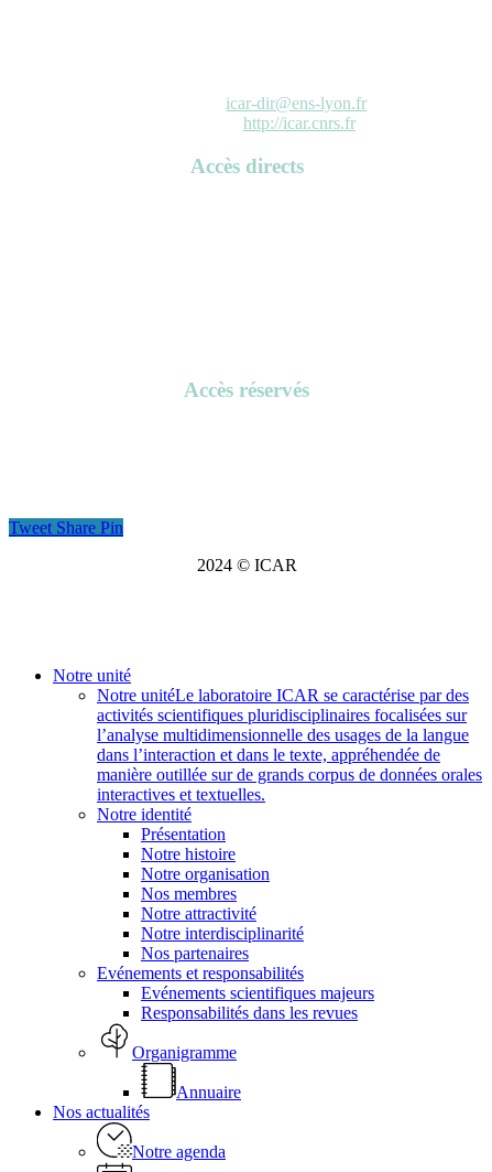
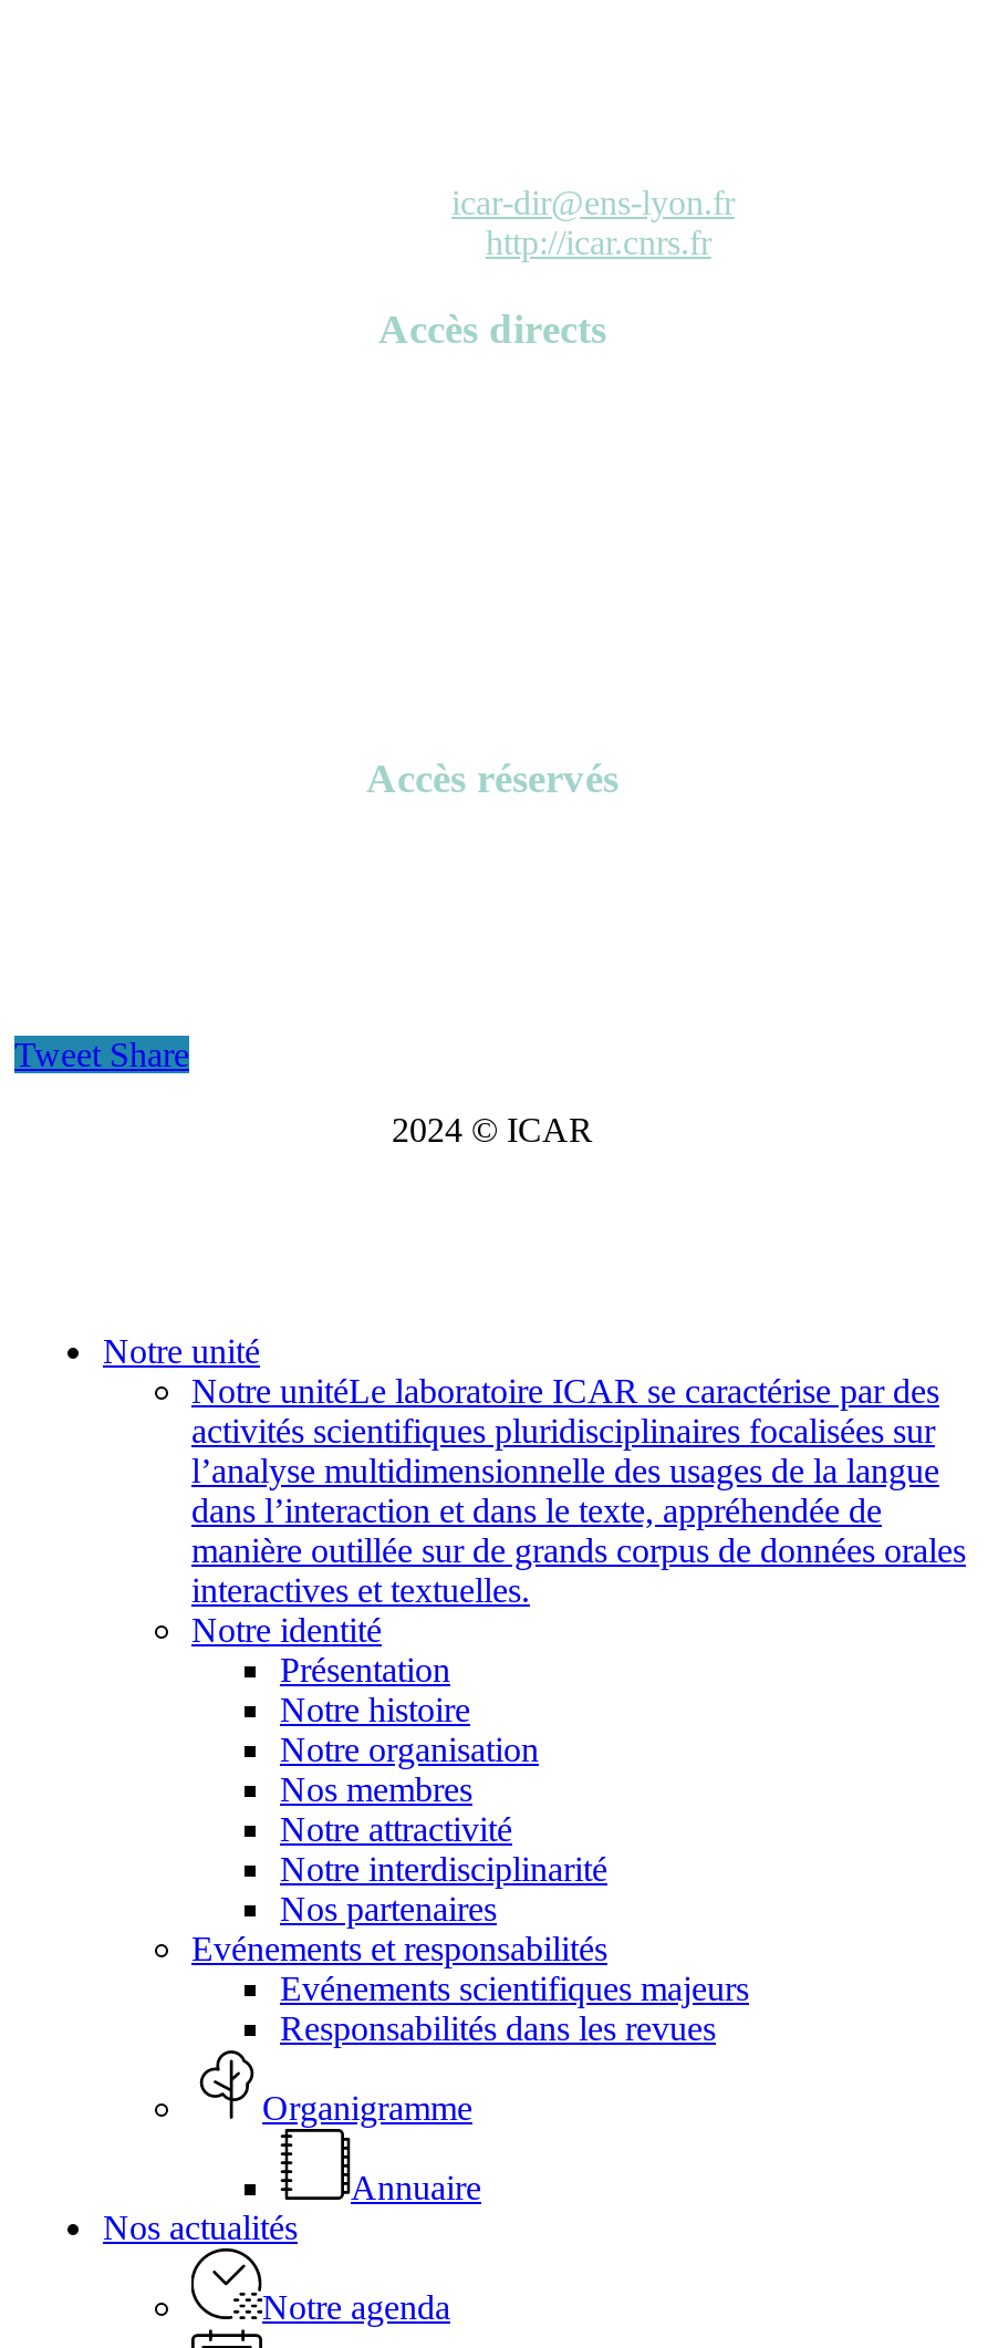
[9,518,123,537] Tweet Share Pin -> [14,1035,189,1073] Tweet Share

